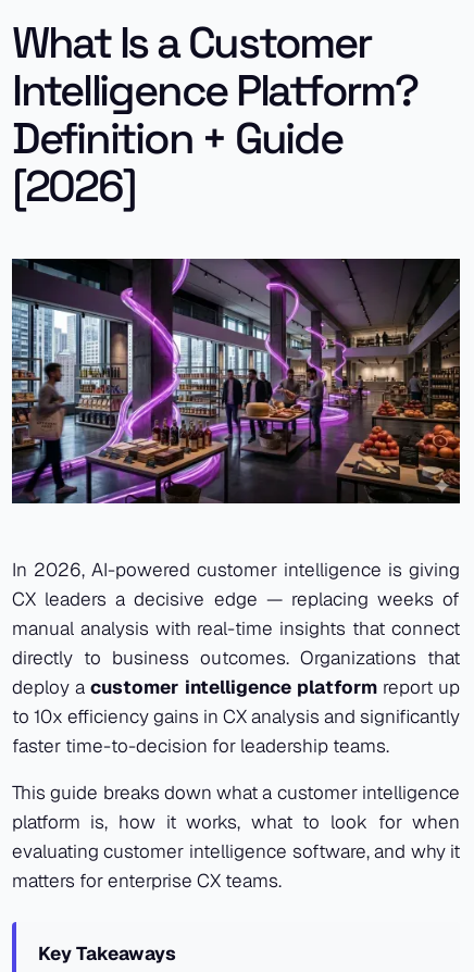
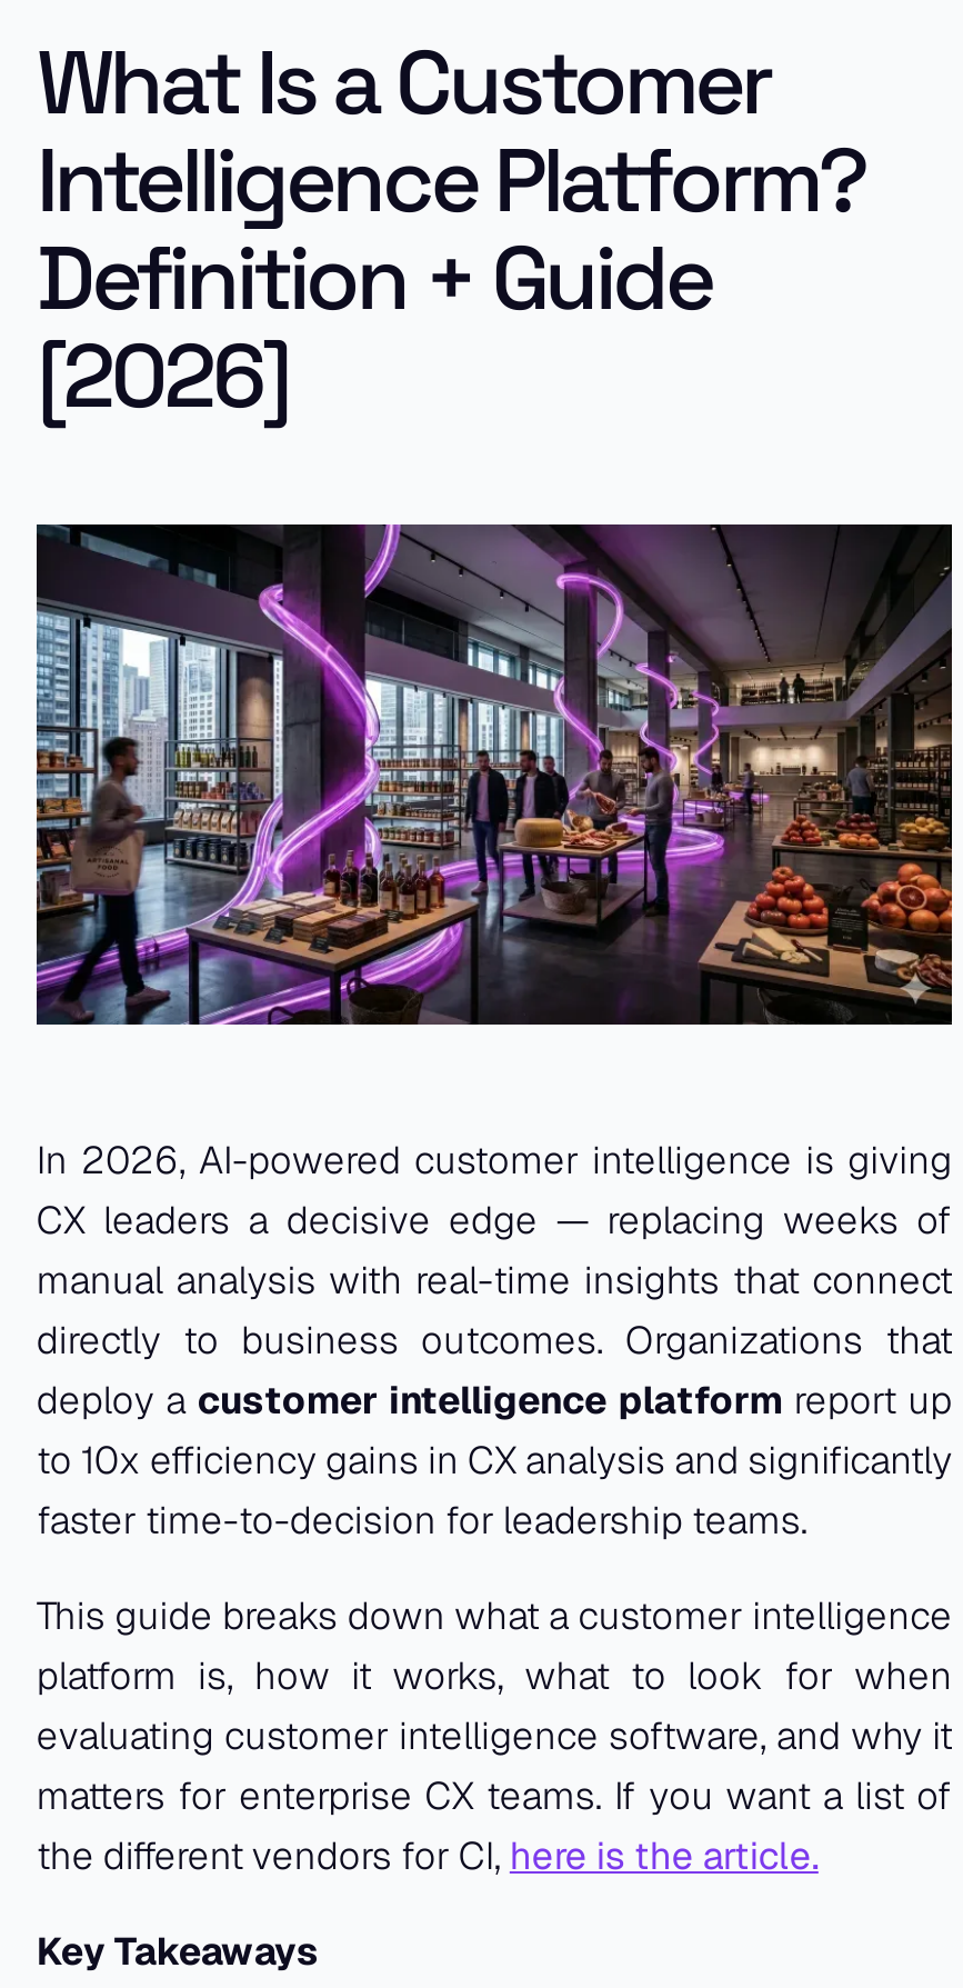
[12,869,281,893] matters for enterprise CX teams. -> [36,1770,952,1879] matters for enterprise CX teams. If you want a list of | the different vendors for CI, here is the article.

